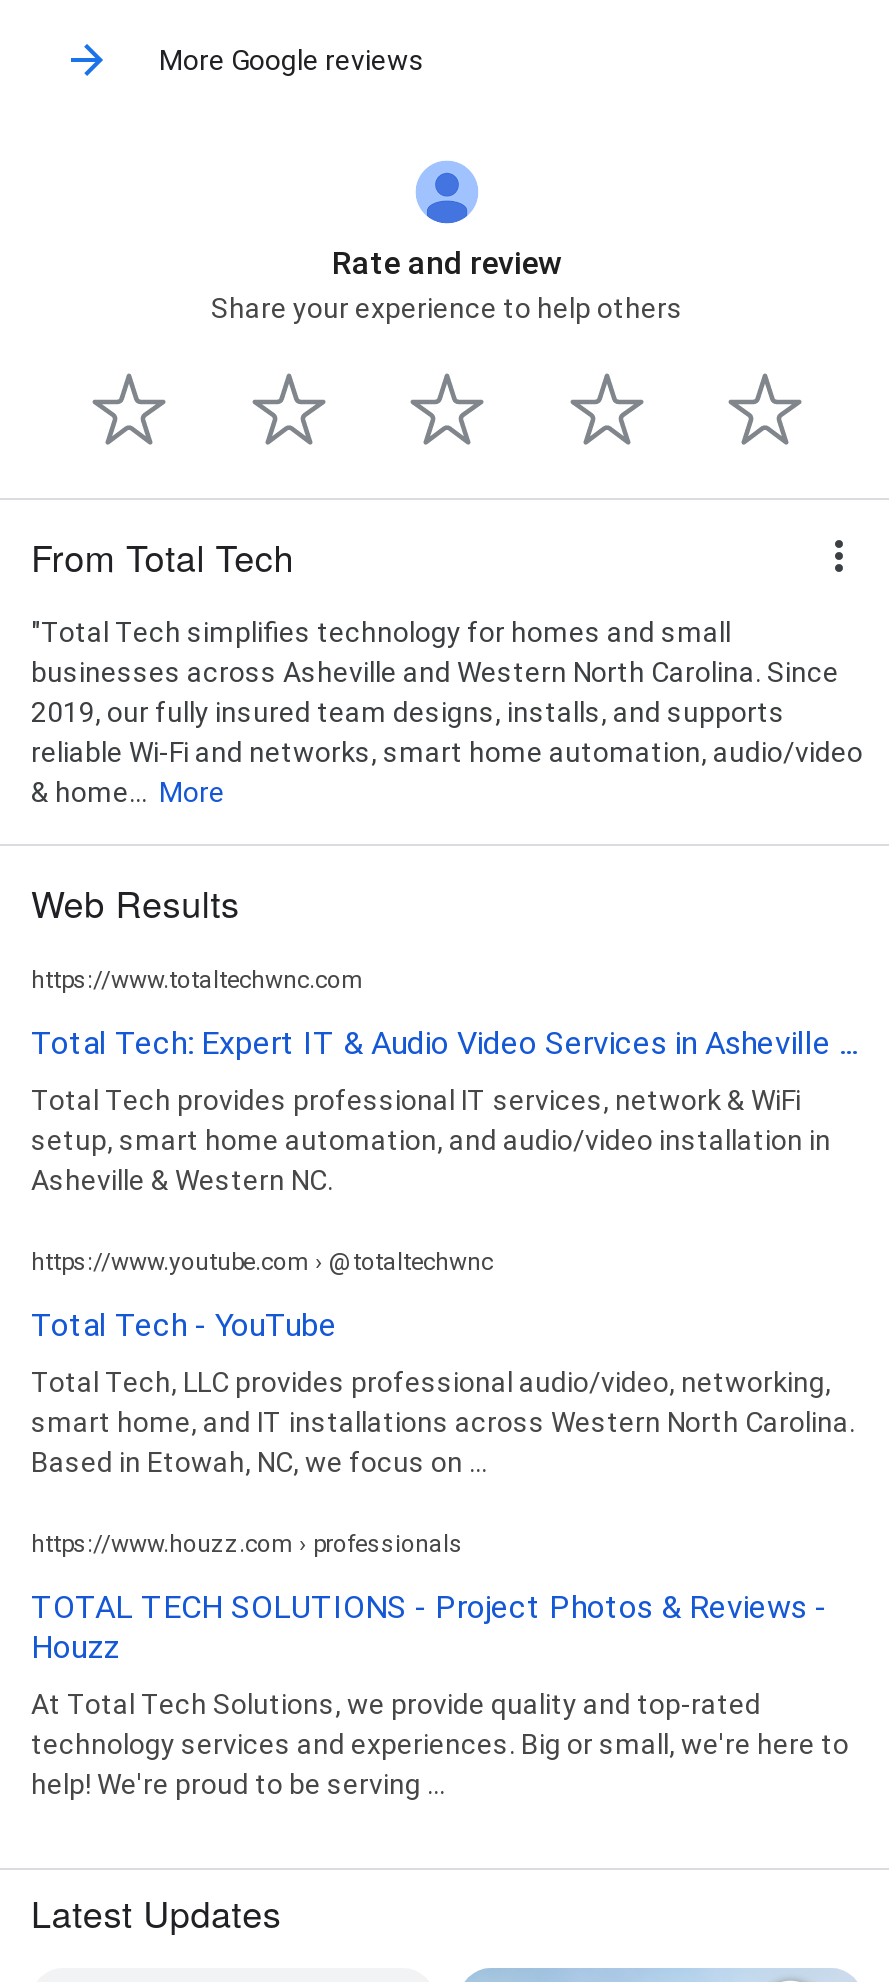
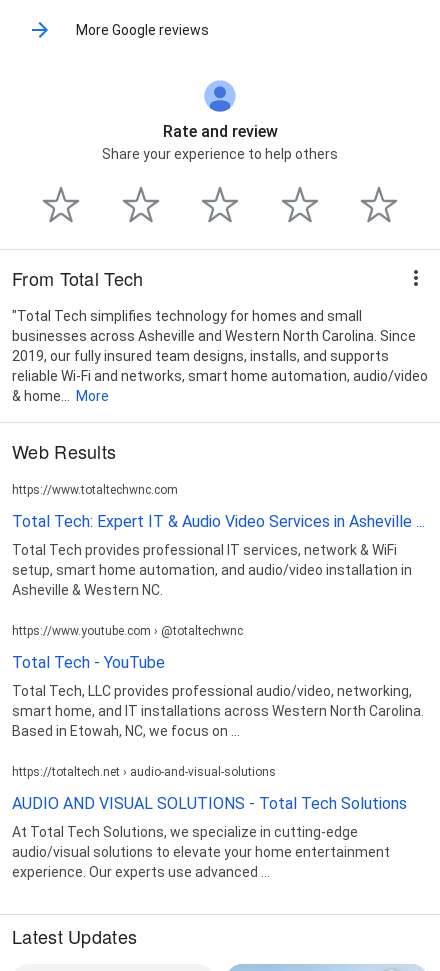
[31,1529,463,1557] https://www.houzz.com › professionals -> [12,765,276,779] https://totaltech.net › audio-and-visual-solutions
[31,1587,827,1665] TOTAL TECH SOLUTIONS - Project Photos & Reviews - | Houzz -> [12,794,407,813] AUDIO AND VISUAL SOLUTIONS - Total Tech Solutions
[31,1687,849,1799] At Total Tech Solutions, we provide quality and top-rated | technology services and experiences. Big or small, we're here to | help! We're proud to be serving ... -> [12,824,390,880] At Total Tech Solutions, we specialize in cutting-edge | audio/visual solutions to elevate your home entertainment | experience. Our experts use advanced ...

